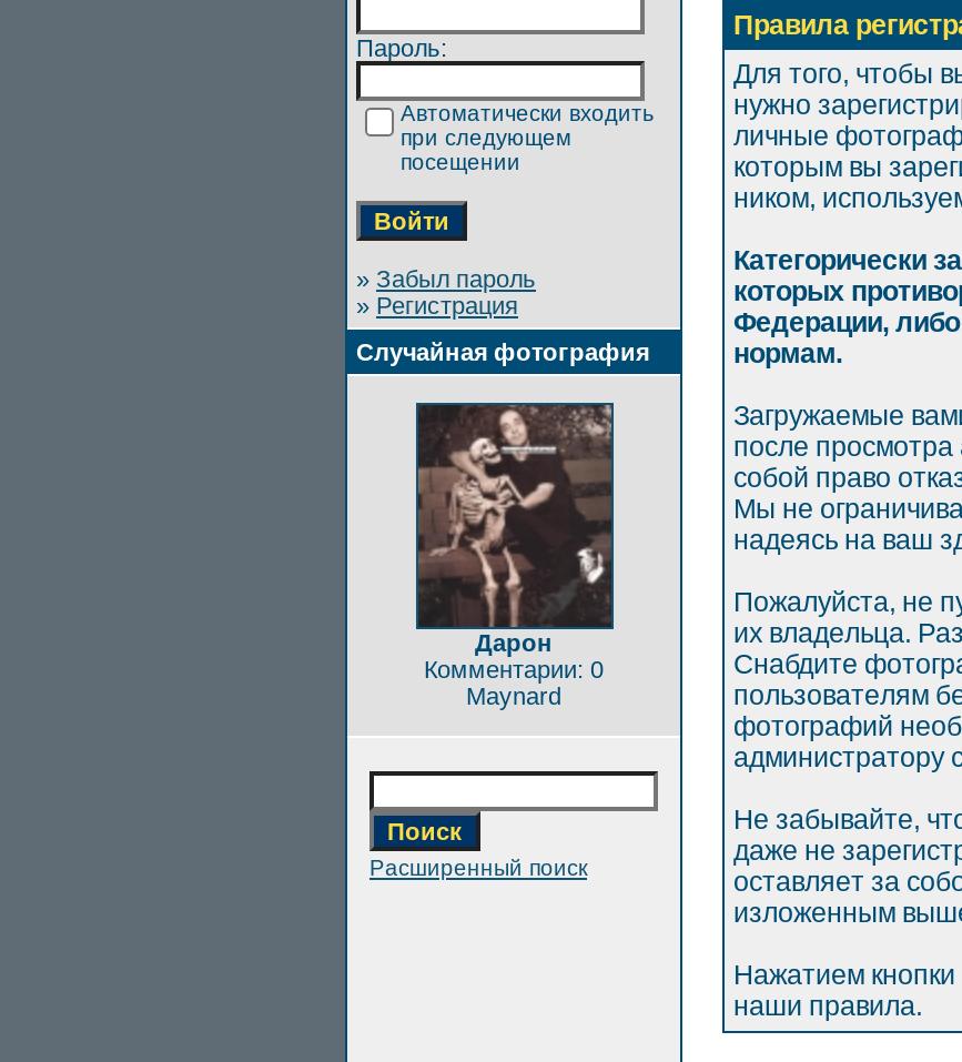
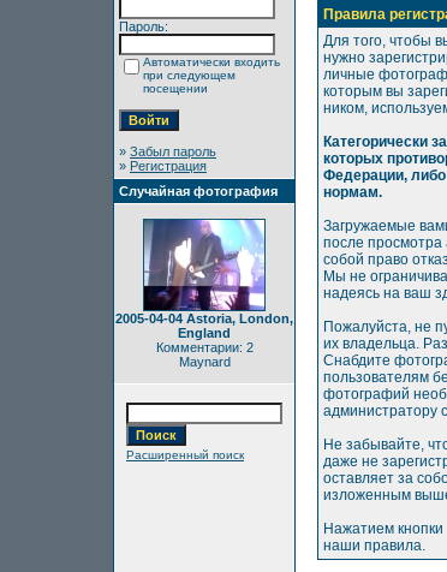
[401,403,627,682] [image] | Дарон | Комментарии: 0 -> [115,218,293,354] [image] | 2005-04-04 Astoria, London, | England | Комментарии: 2

